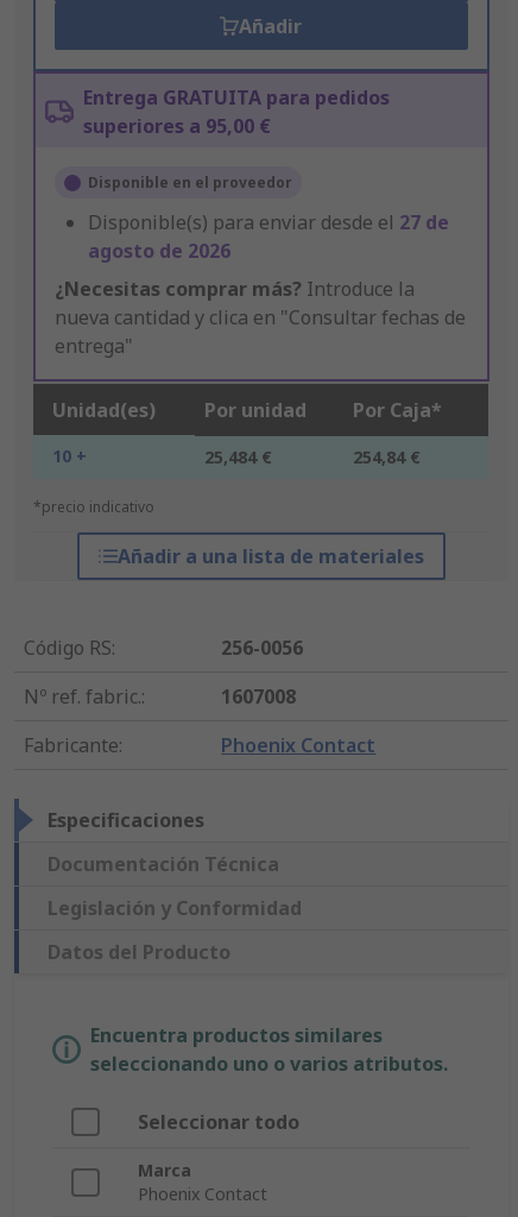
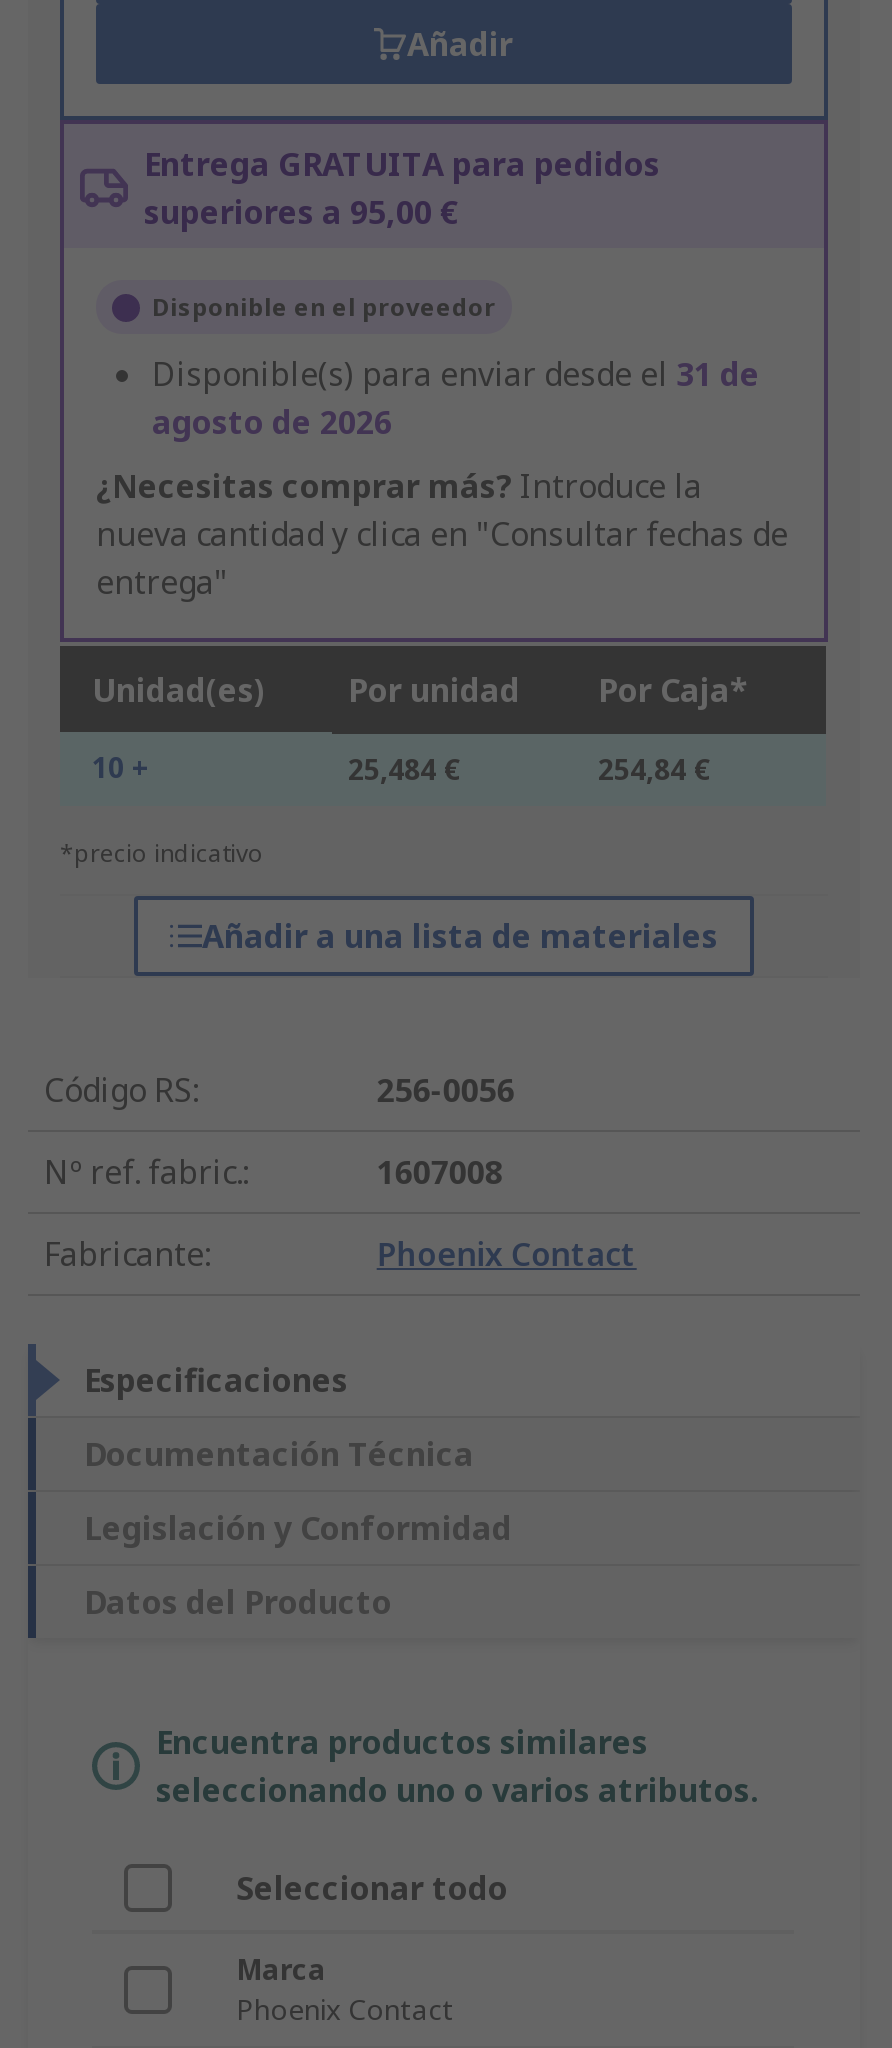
[88,210,449,236] Disponible(s) para enviar desde el 27 de -> [152,353,760,397] Disponible(s) para enviar desde el 31 de

